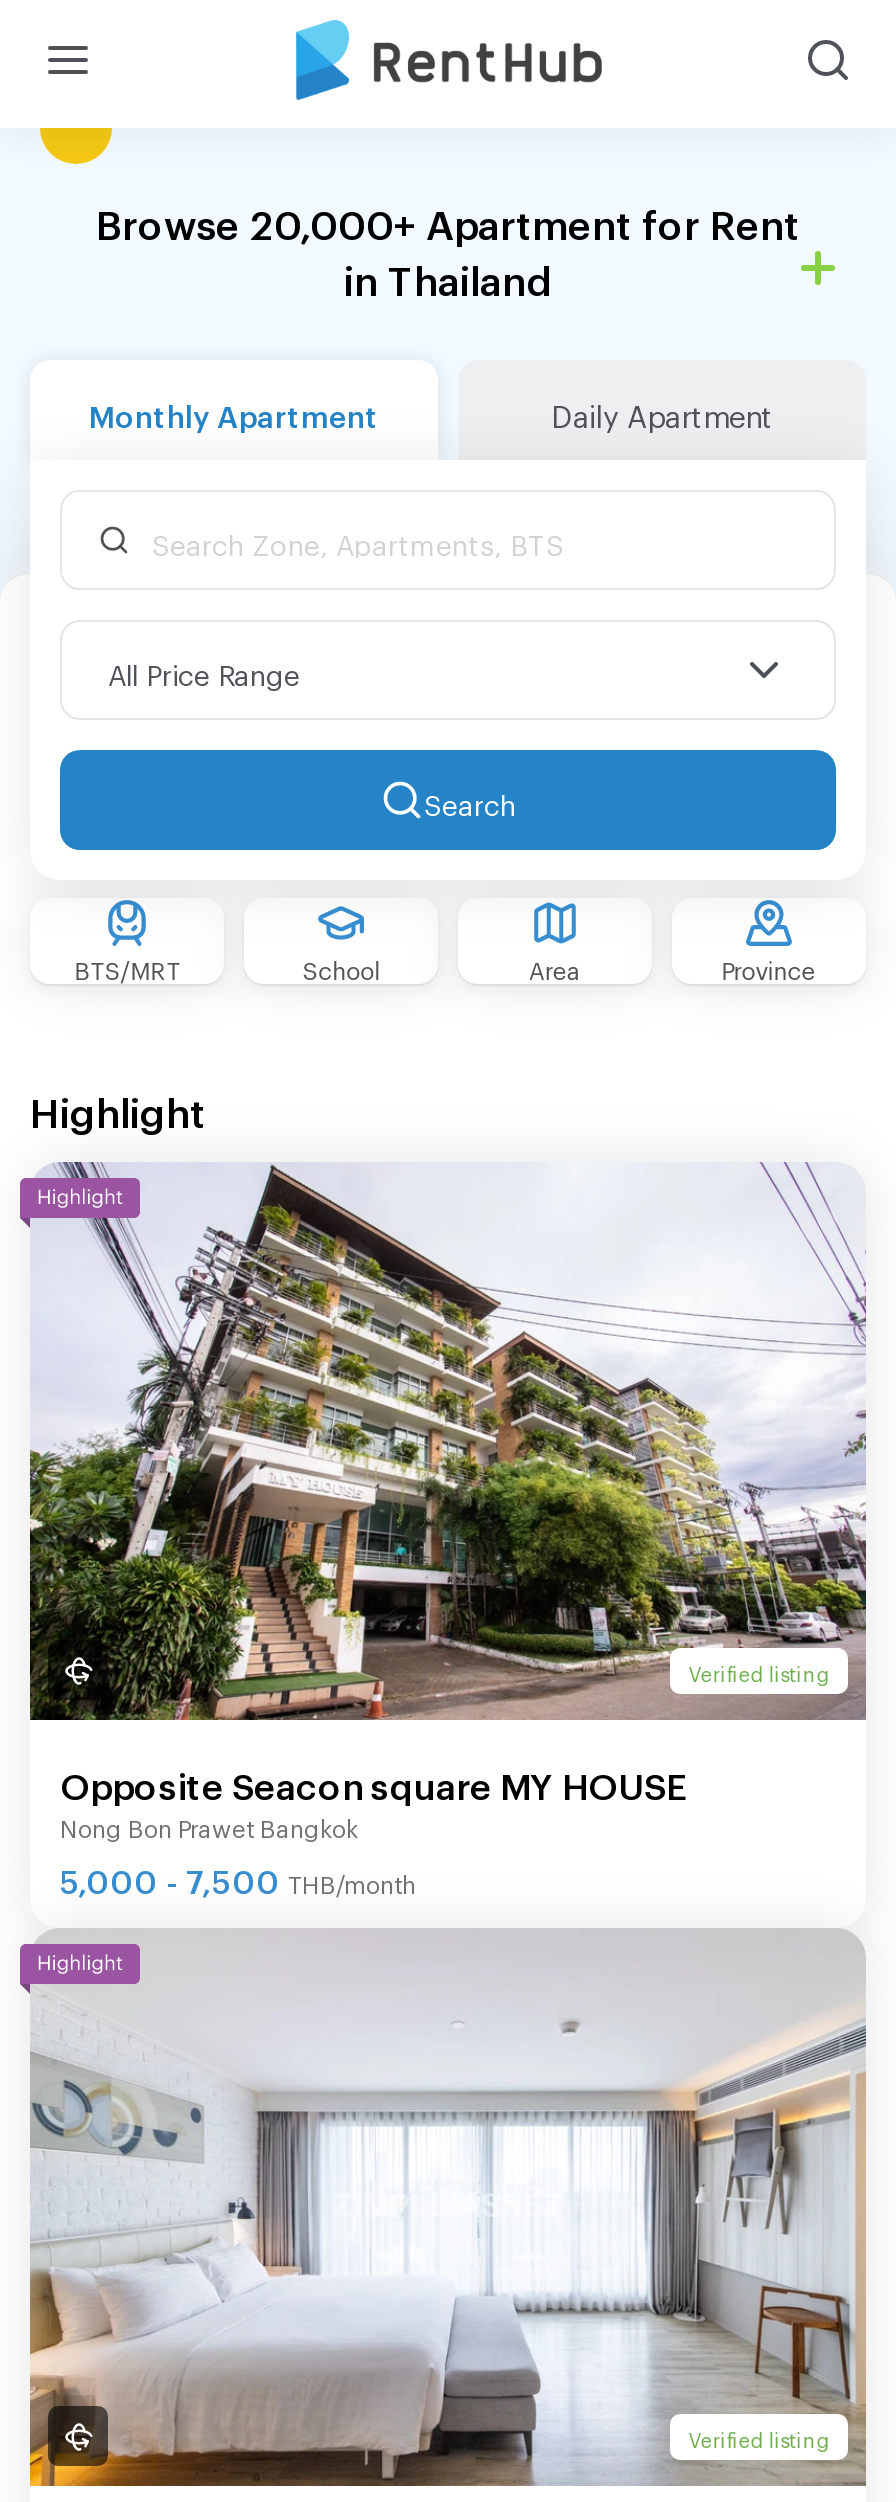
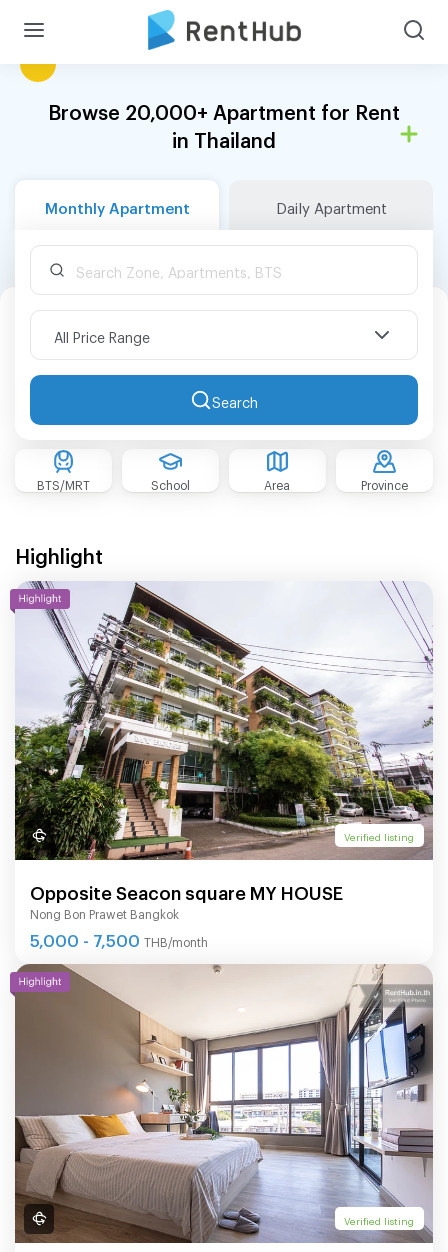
[28,1930,866,2488] [image] -> [14,964,433,1244] [image]

